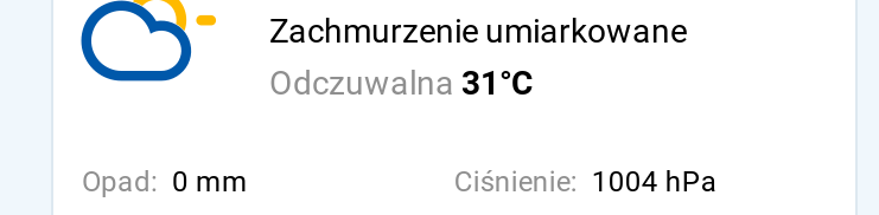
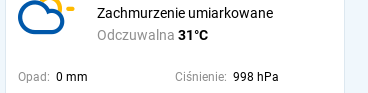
[454,165,717,198] Ciśnienie: 1004 hPa -> [175,70,279,84] Ciśnienie: 998 hPa

